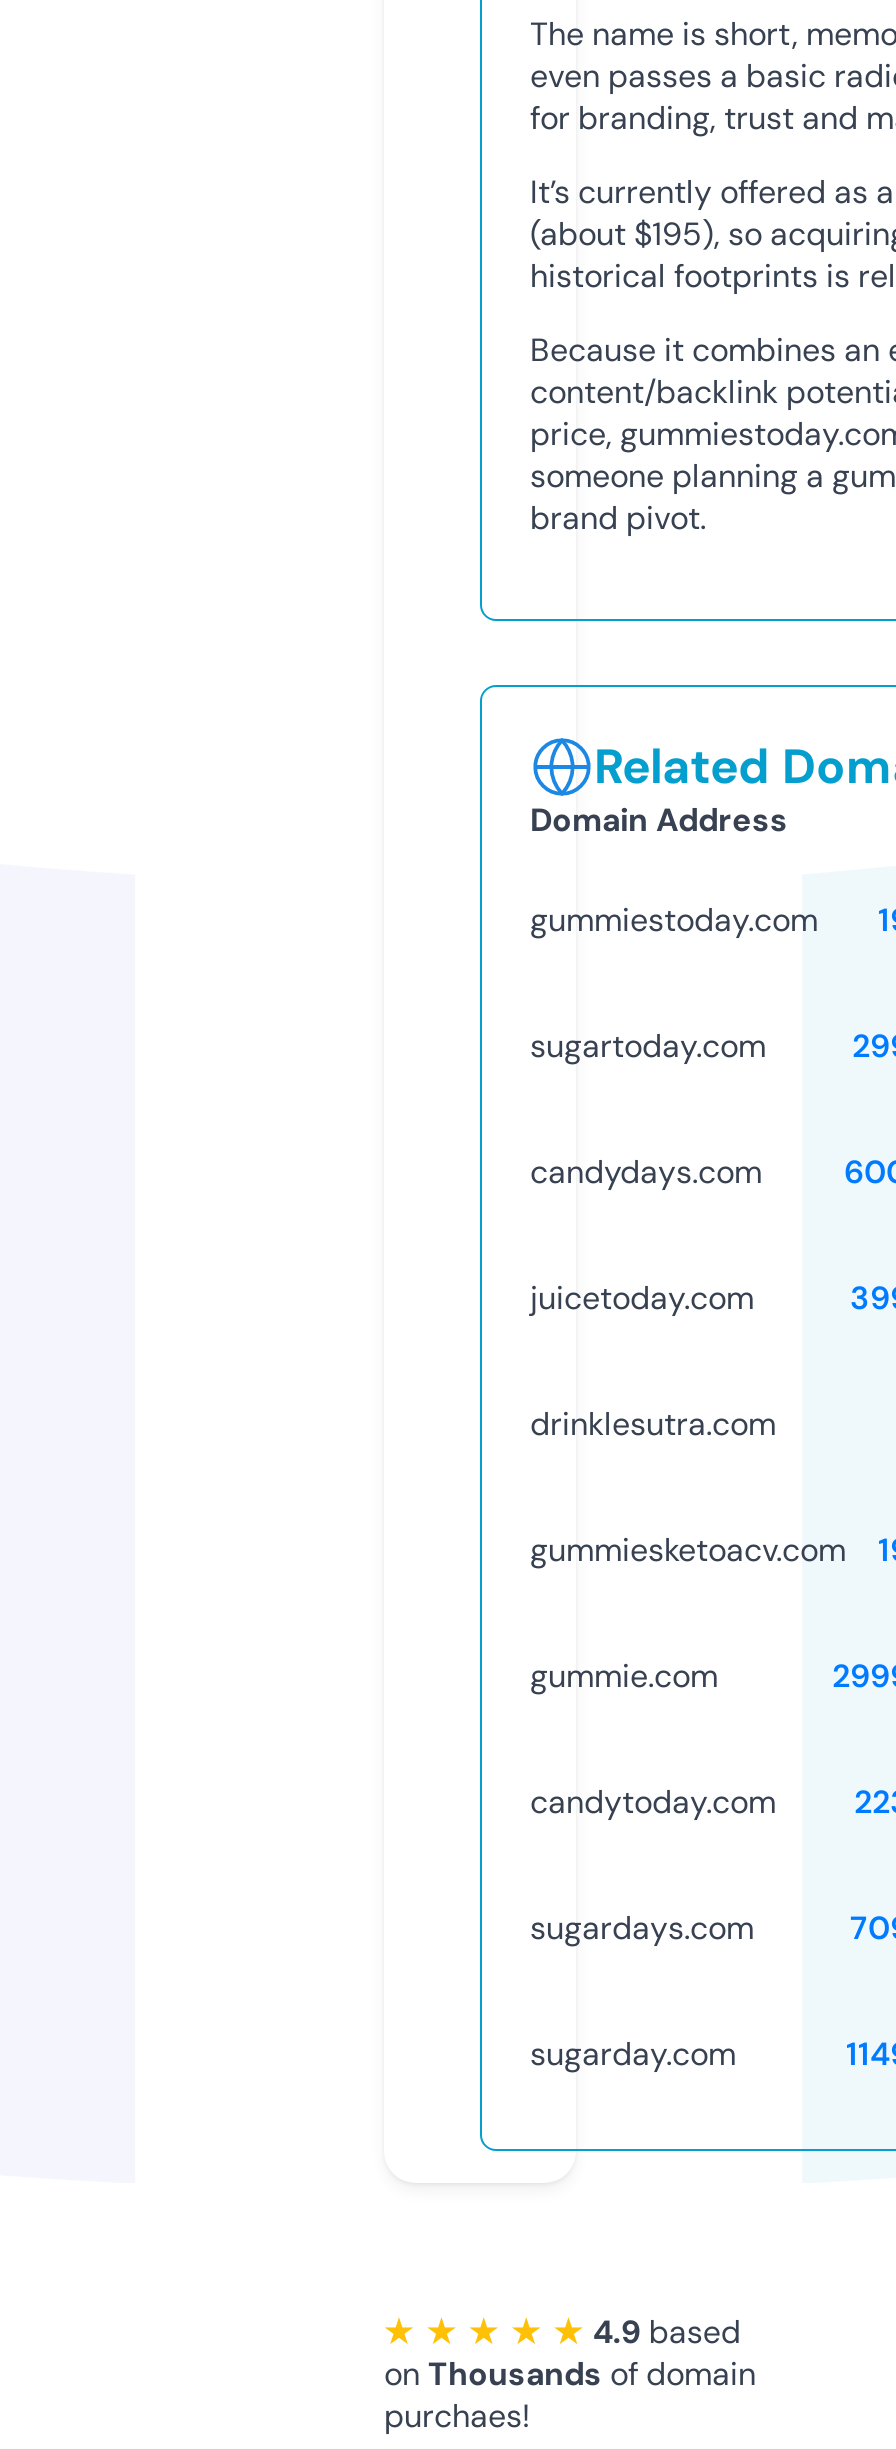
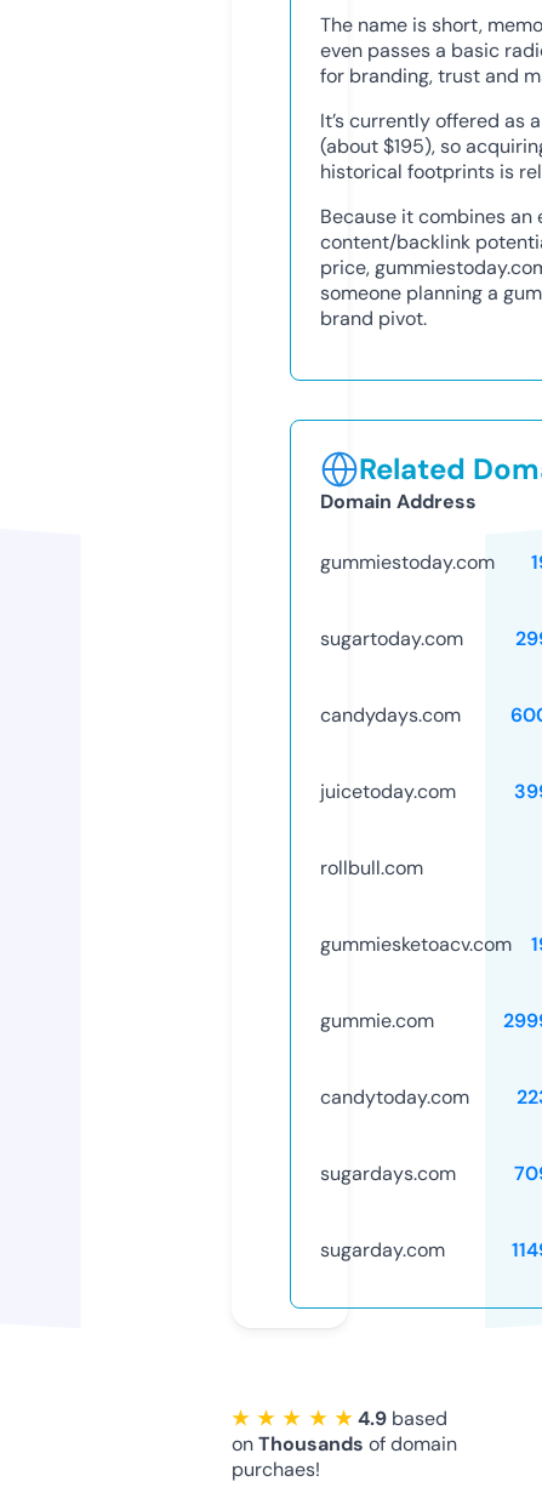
[530,1403,776,1445] drinklesutra.com -> [320,855,423,880] rollbull.com

